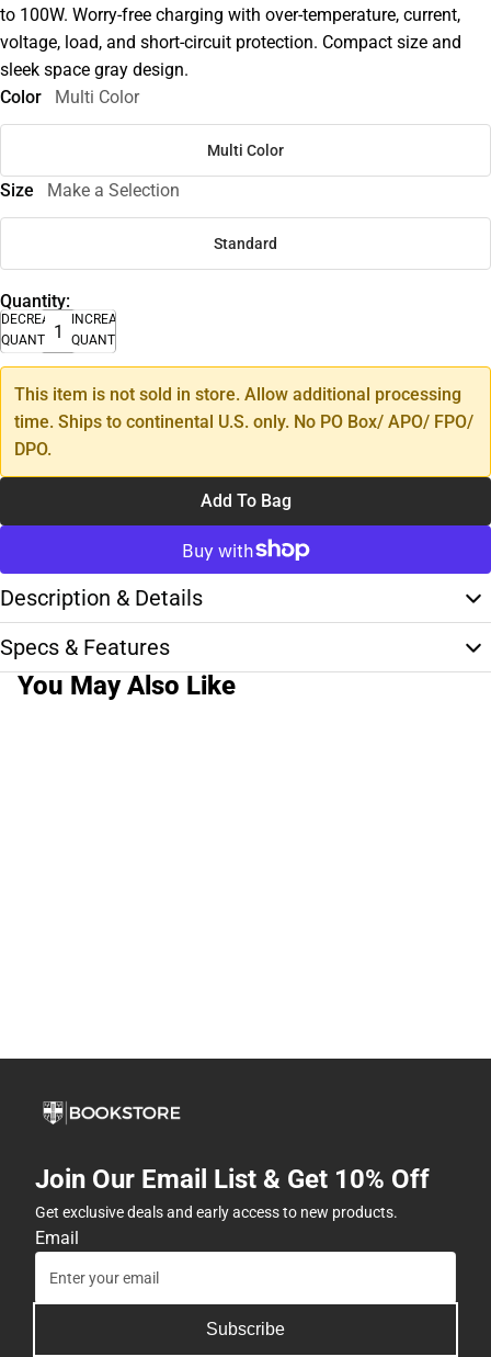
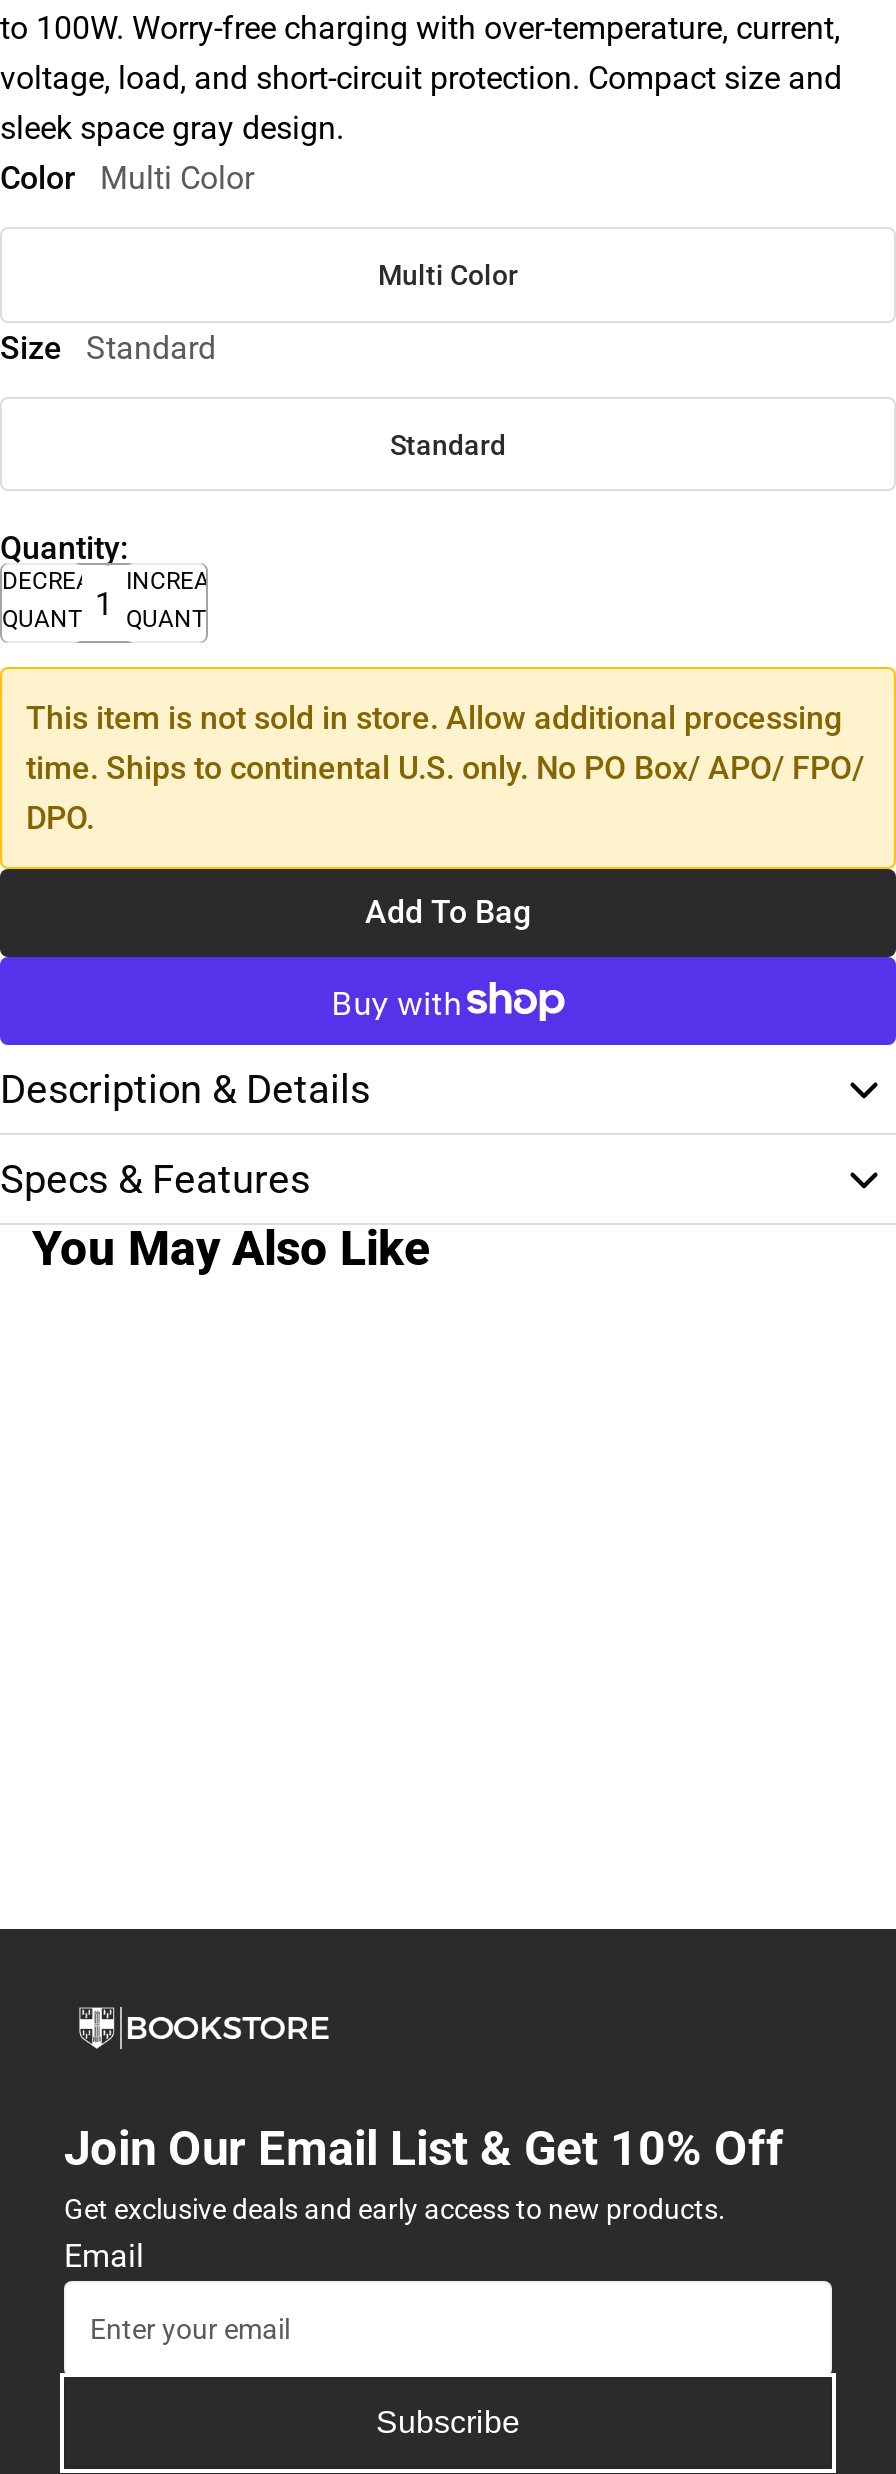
[0,180,180,201] Size Make a Selection -> [0,329,216,367] Size Standard

